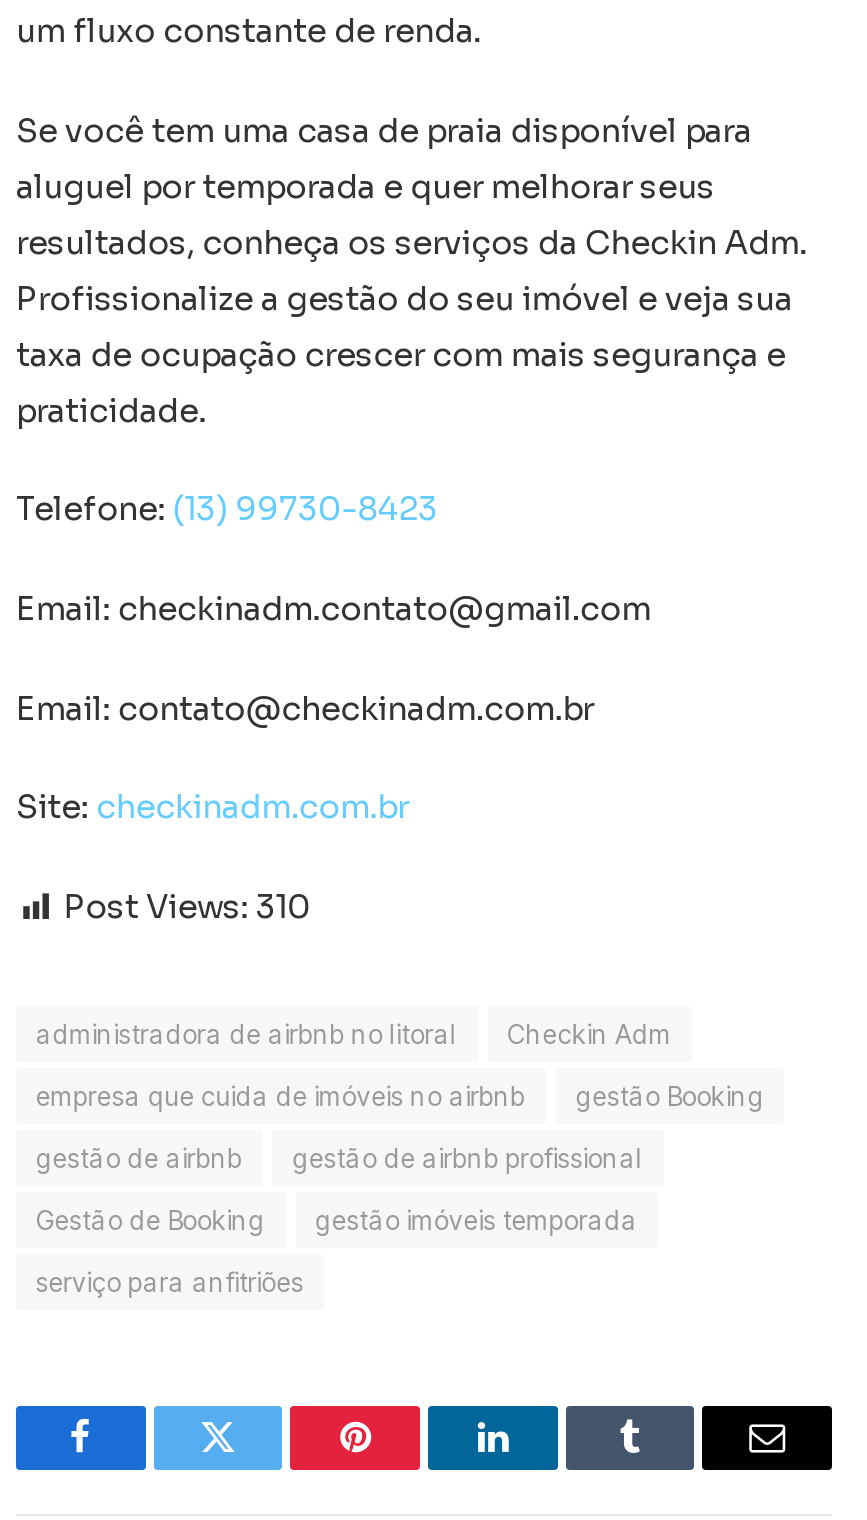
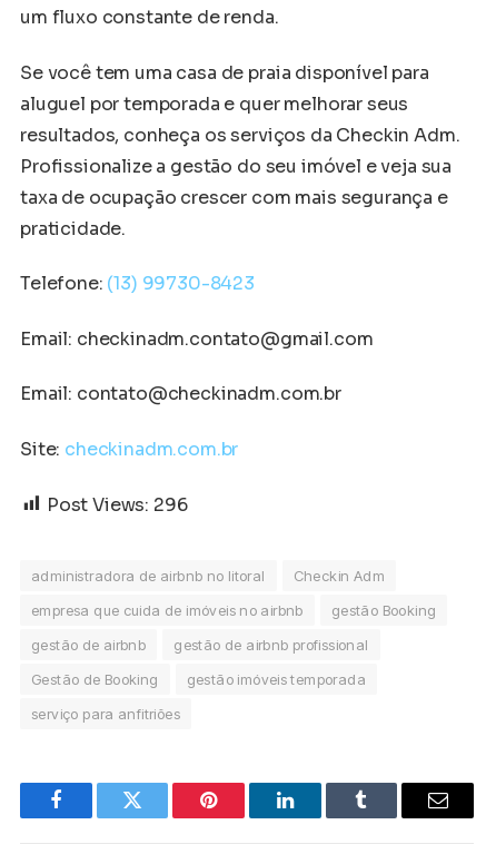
[64,885,311,927] Post Views: 310 -> [46,493,187,516] Post Views: 296

